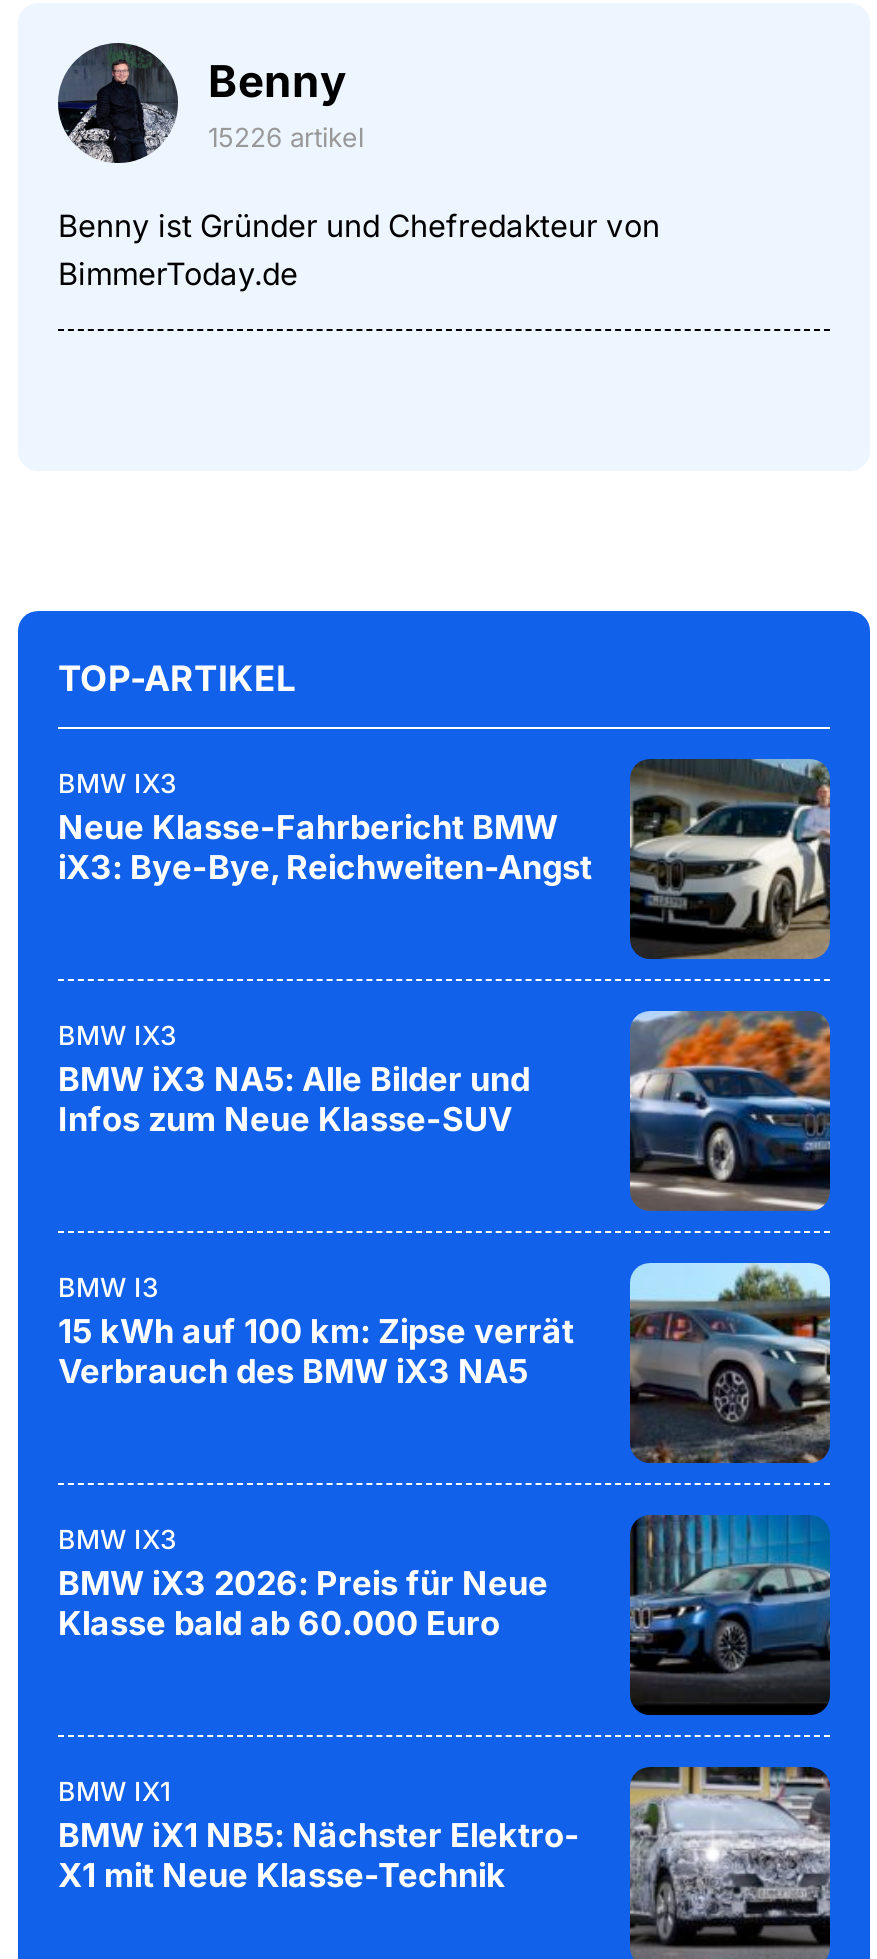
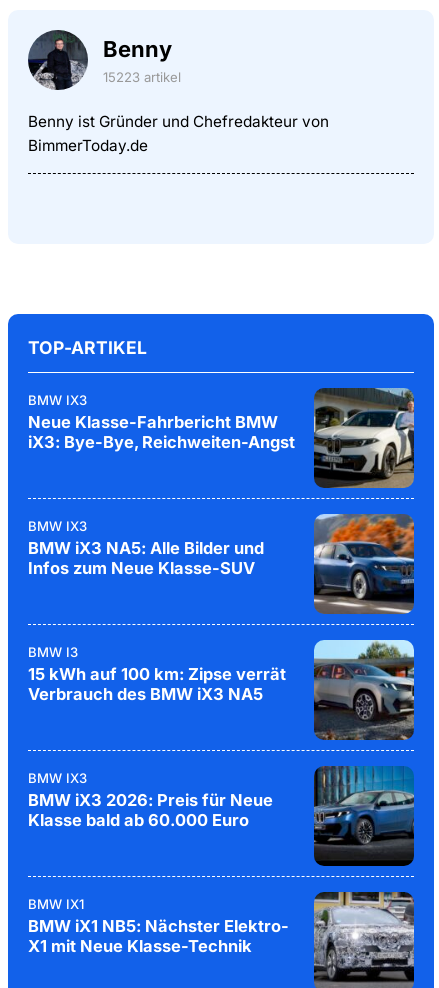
[208,120,364,152] 15226 artikel -> [103,69,181,85] 15223 artikel

